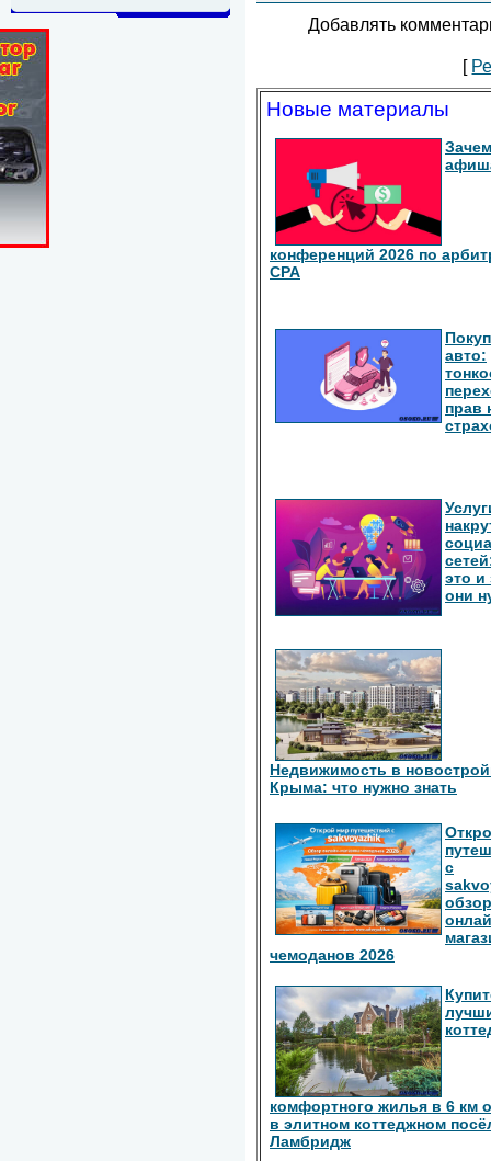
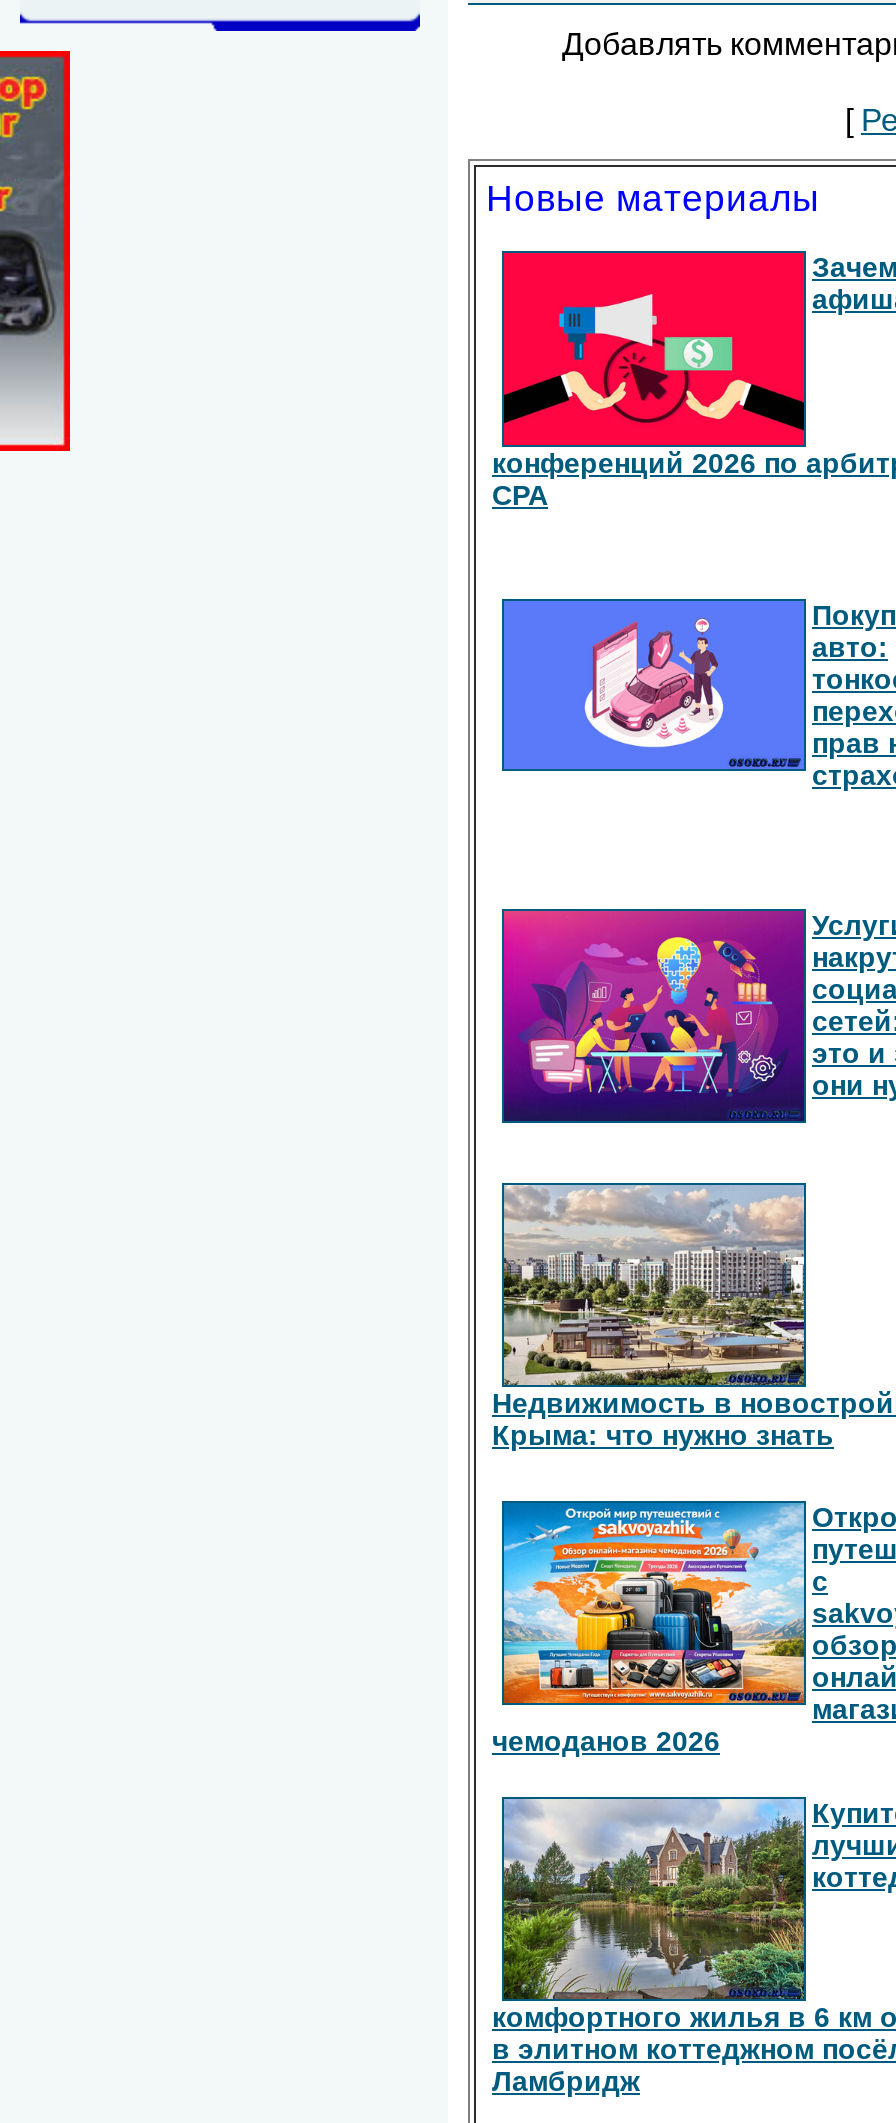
[3,27,50,249] [image] -> [6,51,90,451] [image]

